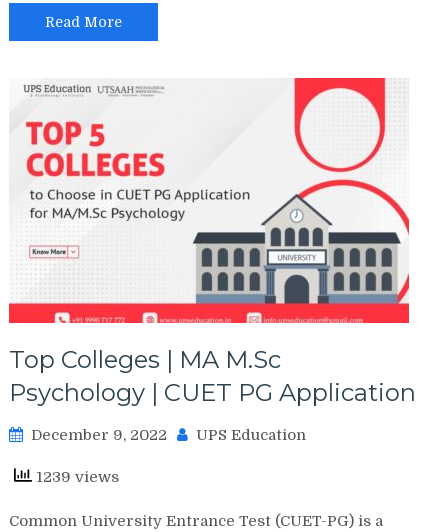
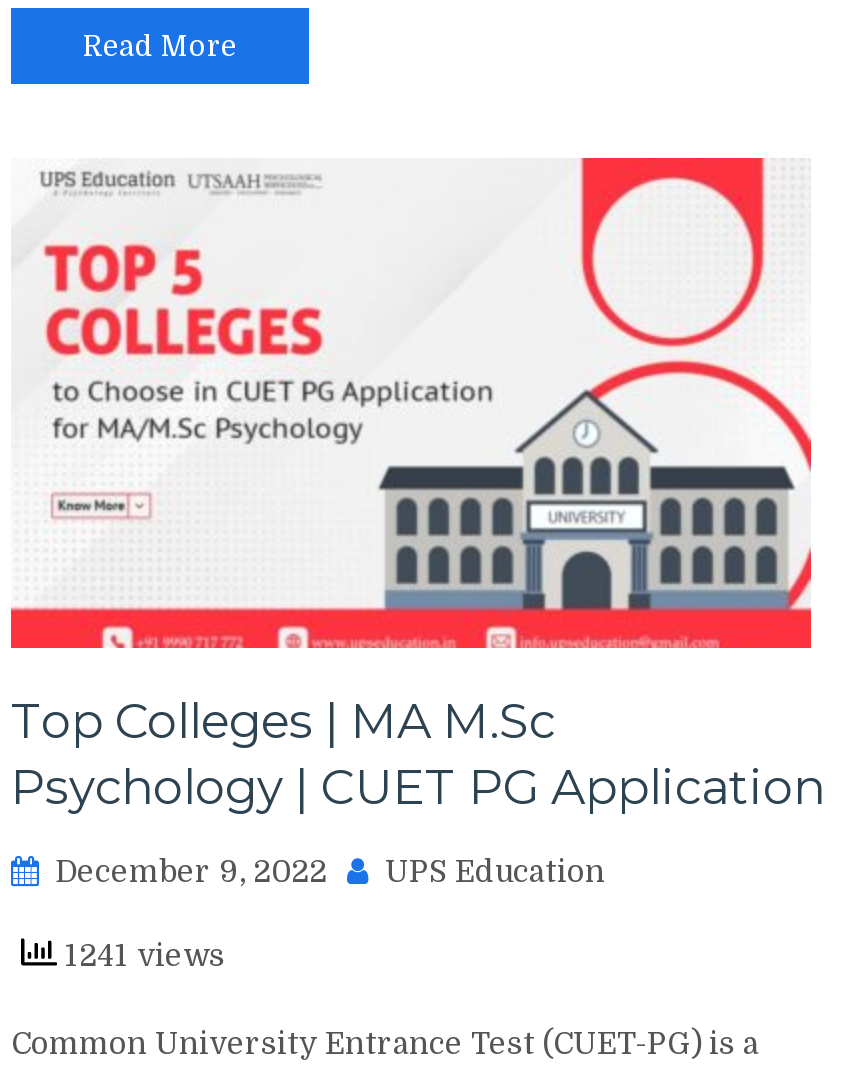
[32,468,119,486] 1239 views -> [57,938,225,974] 1241 views

